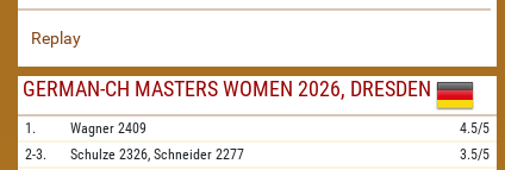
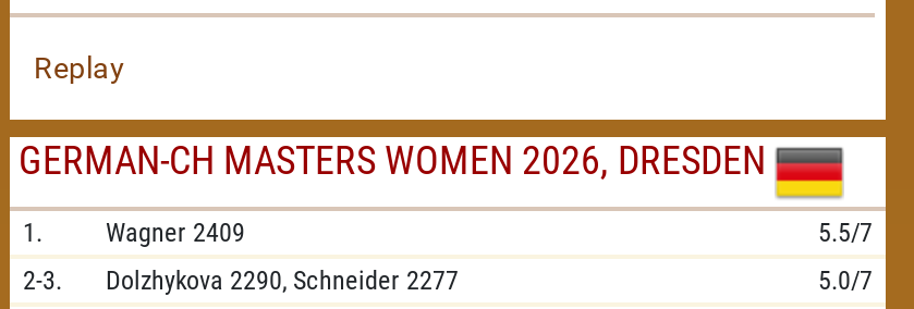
[460,120,490,137] 4.5/5 -> [818,218,873,248] 5.5/7
[70,146,244,163] Schulze 2326, Schneider 2277 -> [106,265,459,296] Dolzhykova 2290, Schneider 2277
[460,146,490,163] 3.5/5 -> [818,265,873,296] 5.0/7

